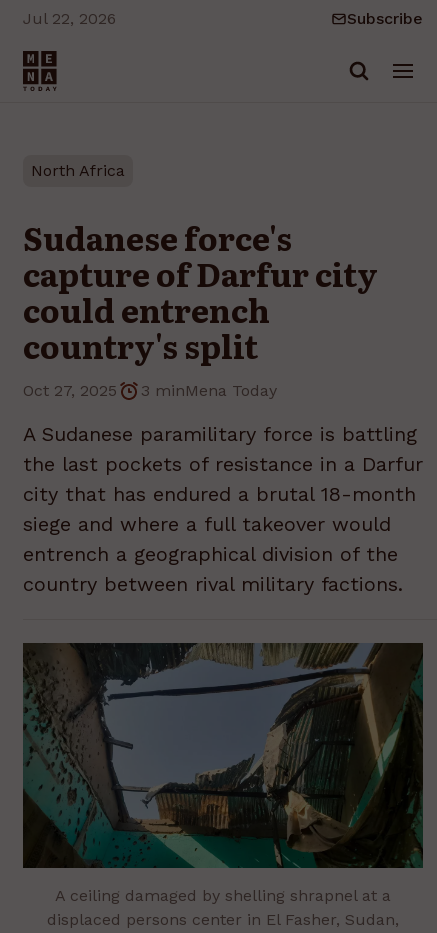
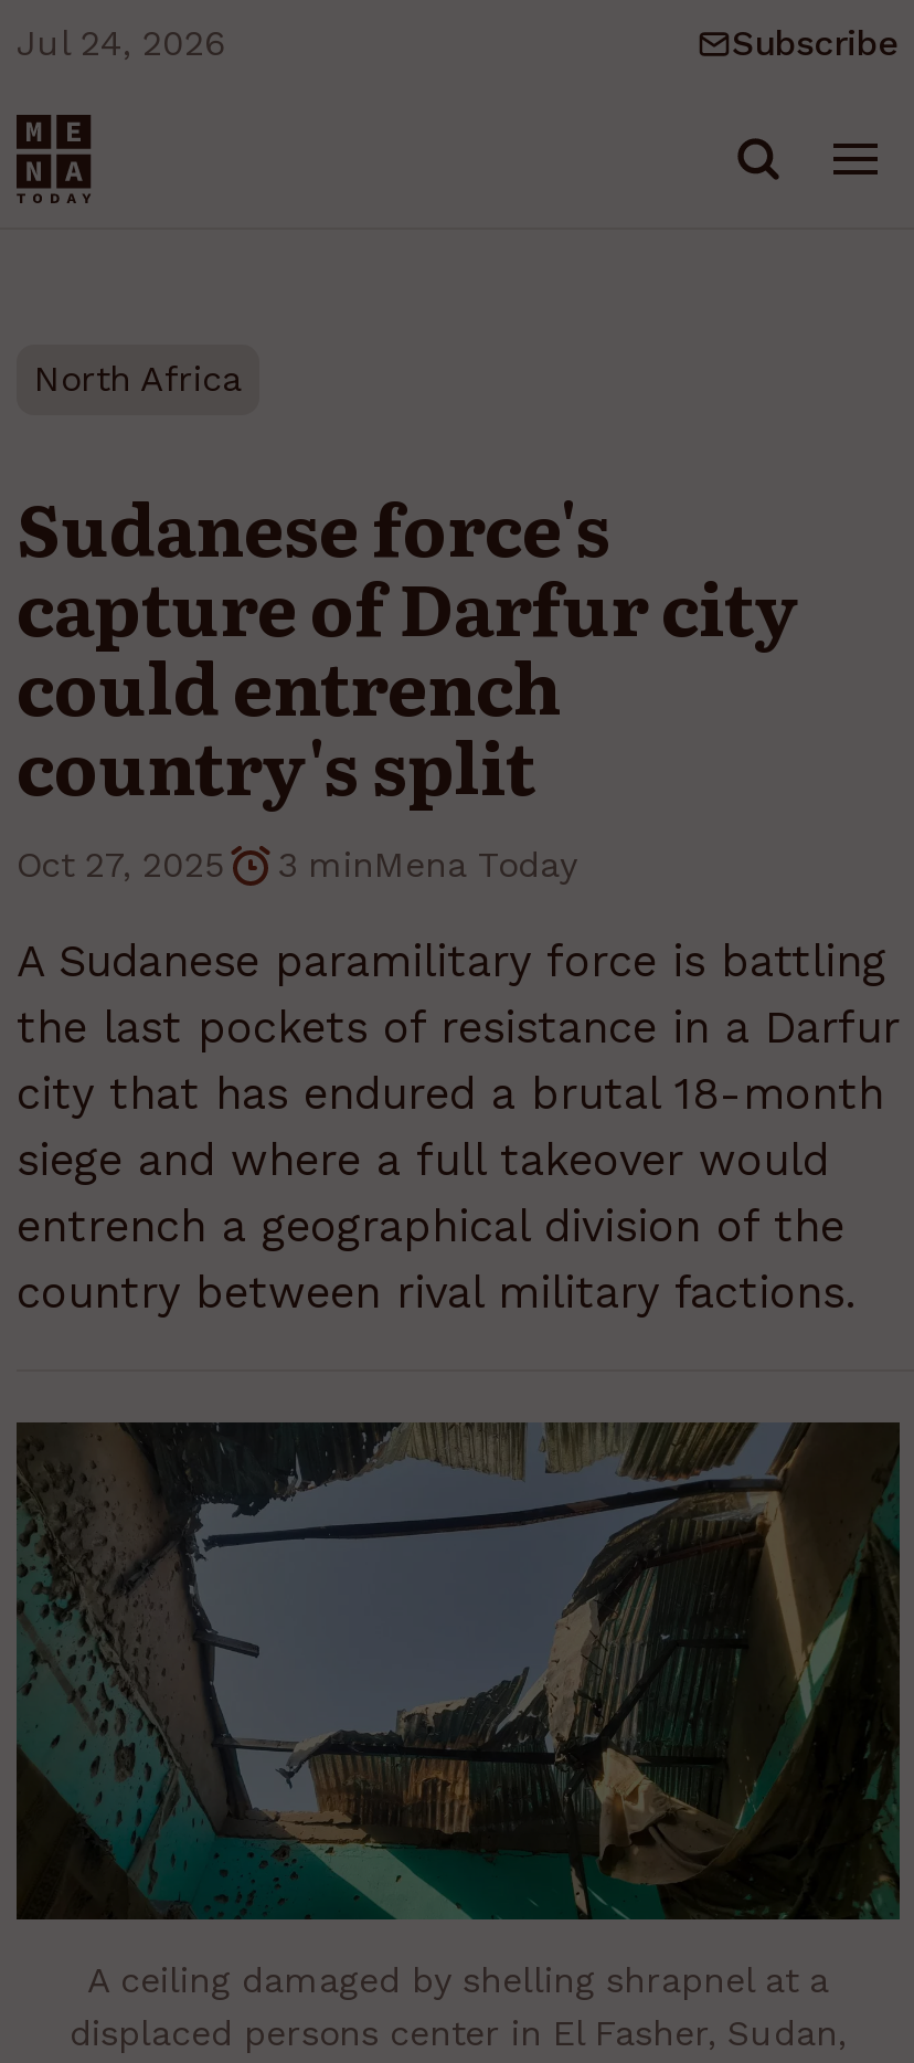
[23,9,116,28] Jul 22, 2026 -> [17,22,224,64] Jul 24, 2026

